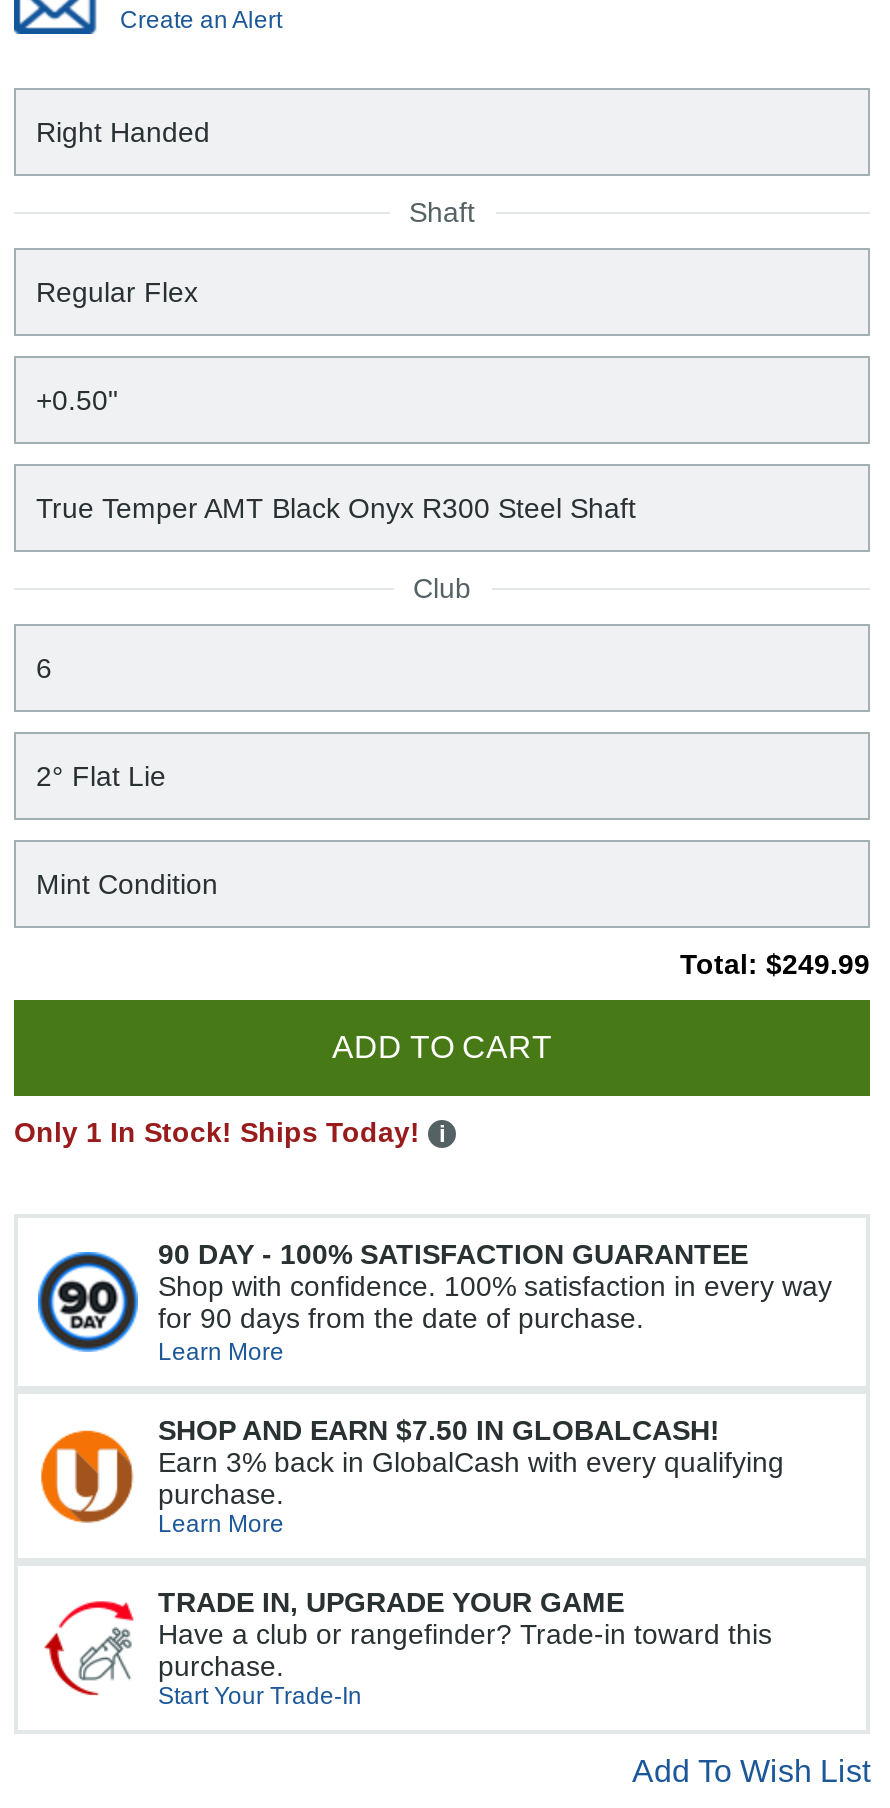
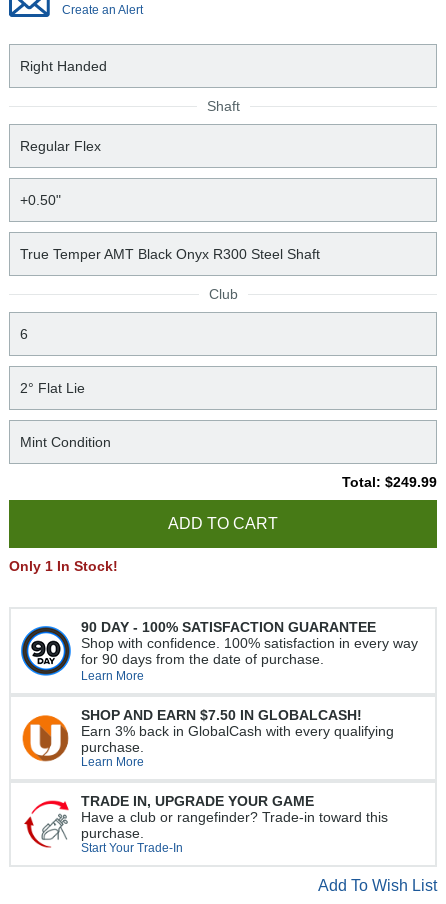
[14,1116,445,1149] Only 1 In Stock! Ships Today! i -> [9,558,118,574] Only 1 In Stock!

